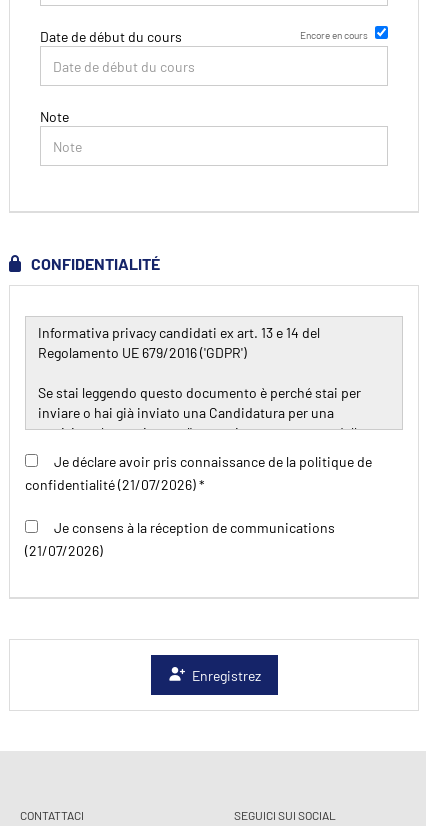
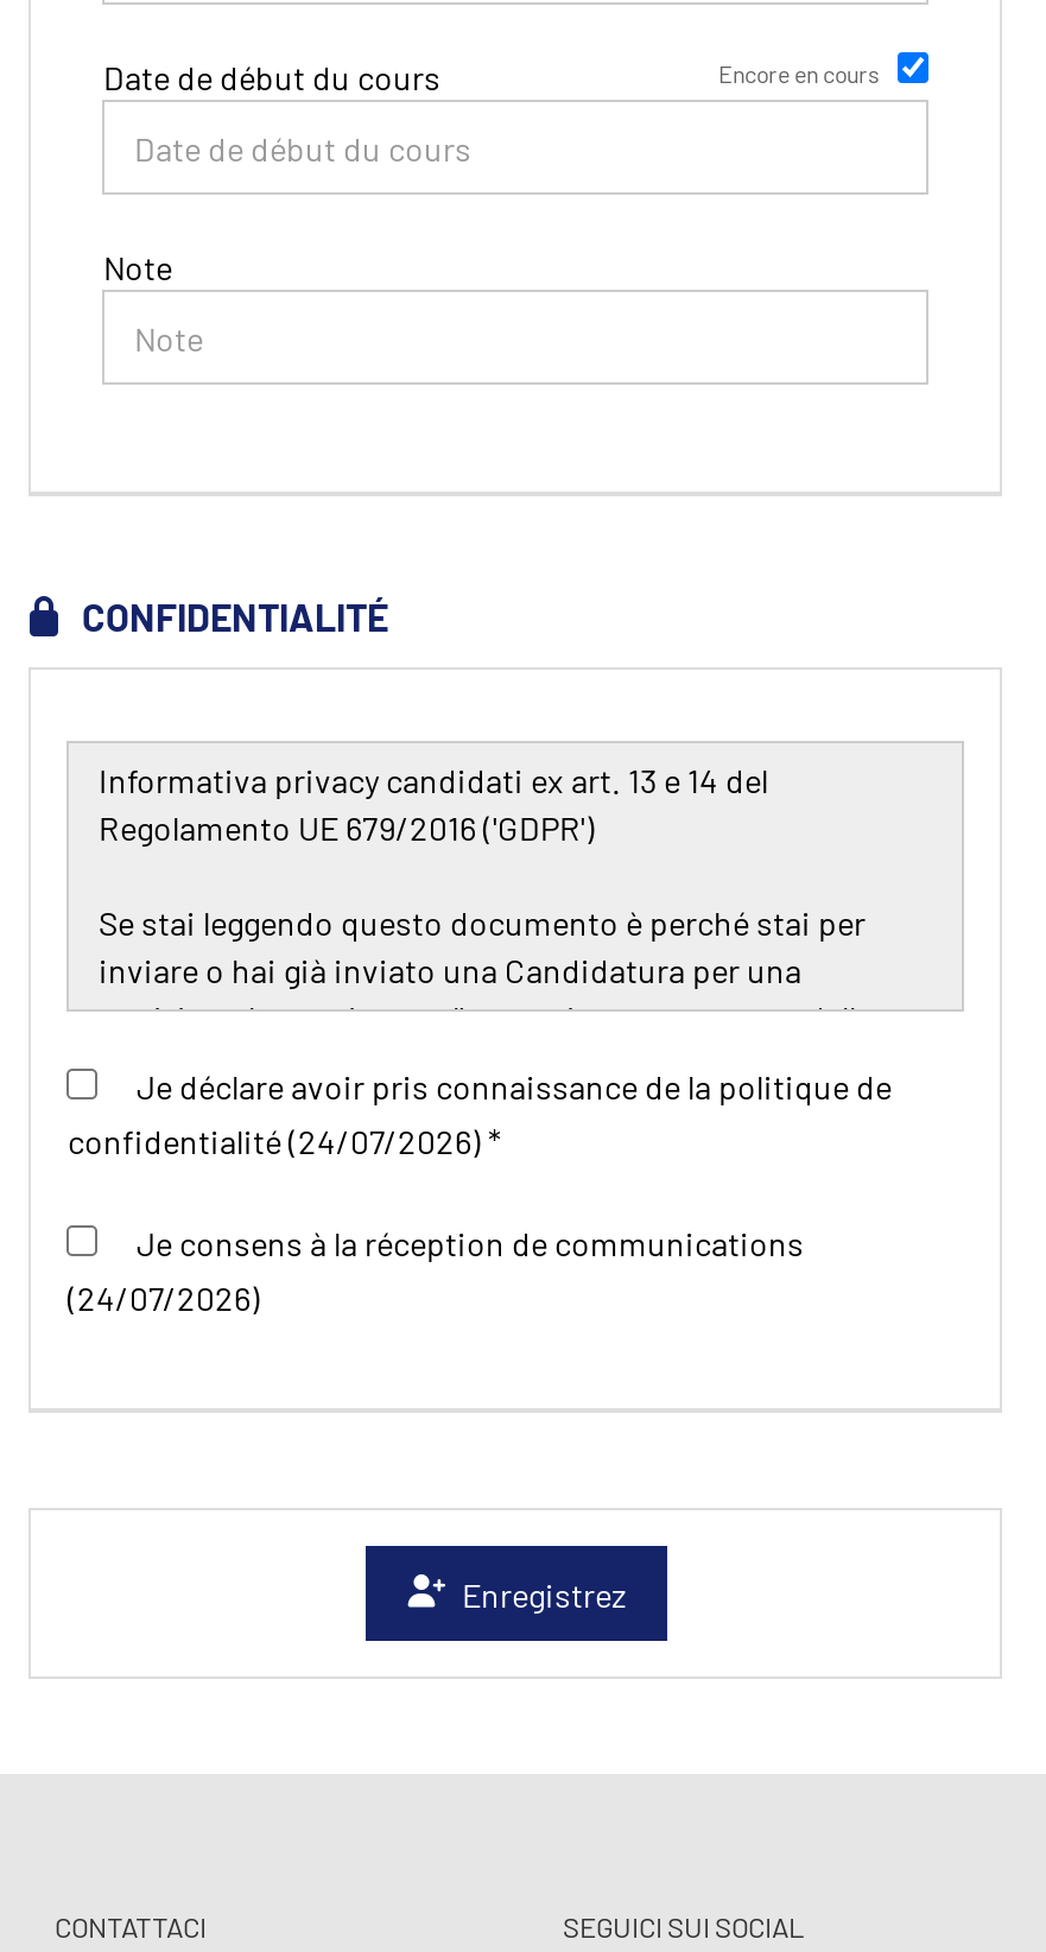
[25,476,205,493] confidentialité (21/07/2026) * -> [68,1121,502,1161] confidentialité (24/07/2026) *
[25,542,103,559] (21/07/2026) -> [68,1278,260,1318] (24/07/2026)

